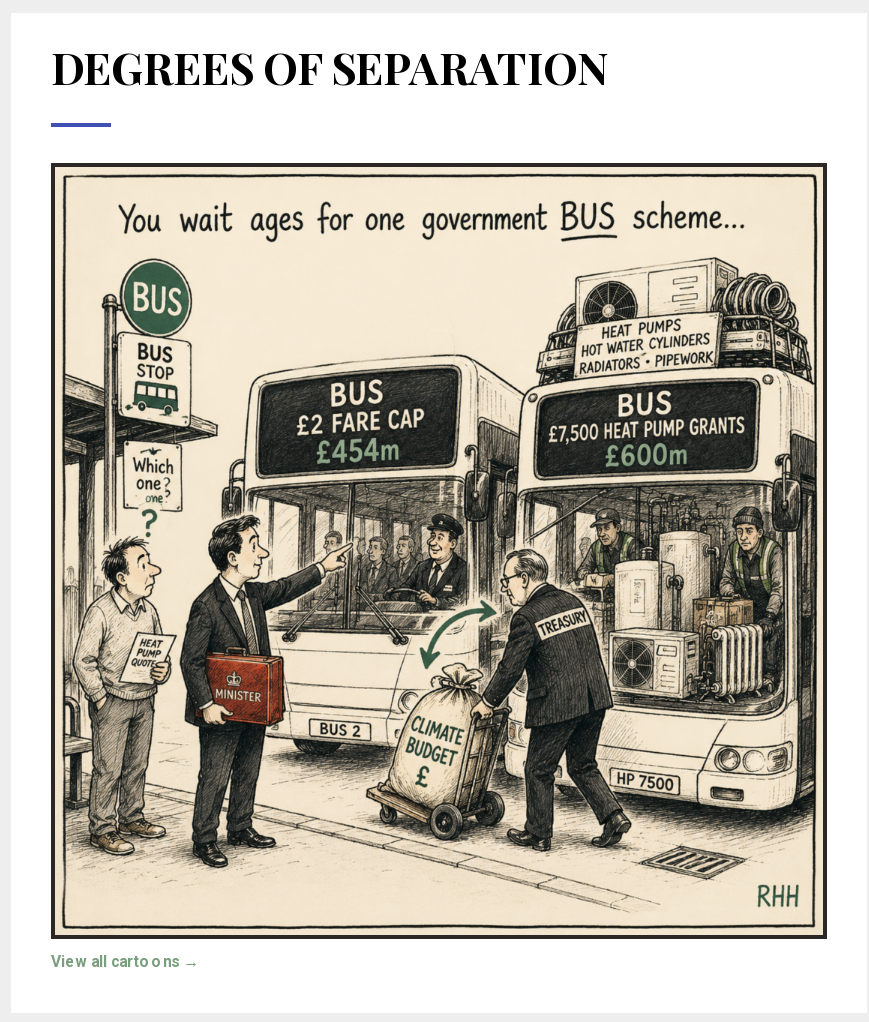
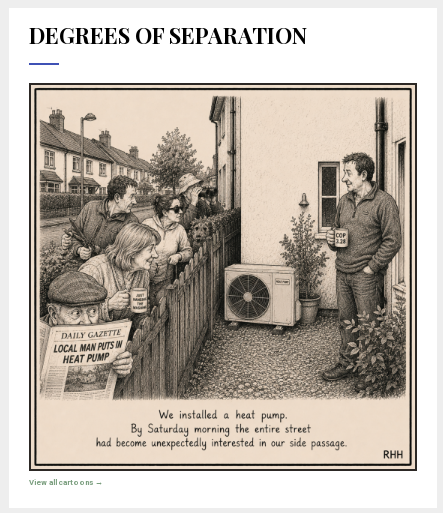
[55,162,823,940] [image] -> [33,85,412,469] [image]

